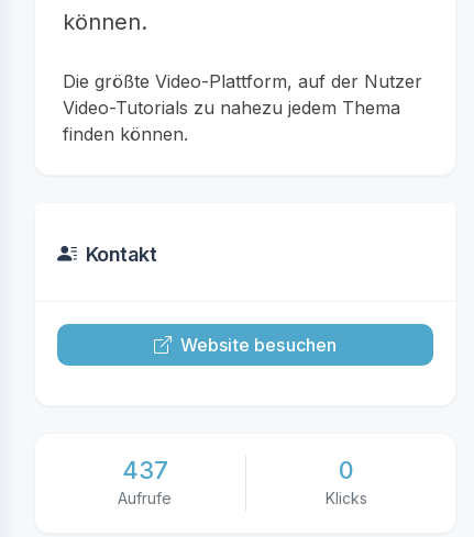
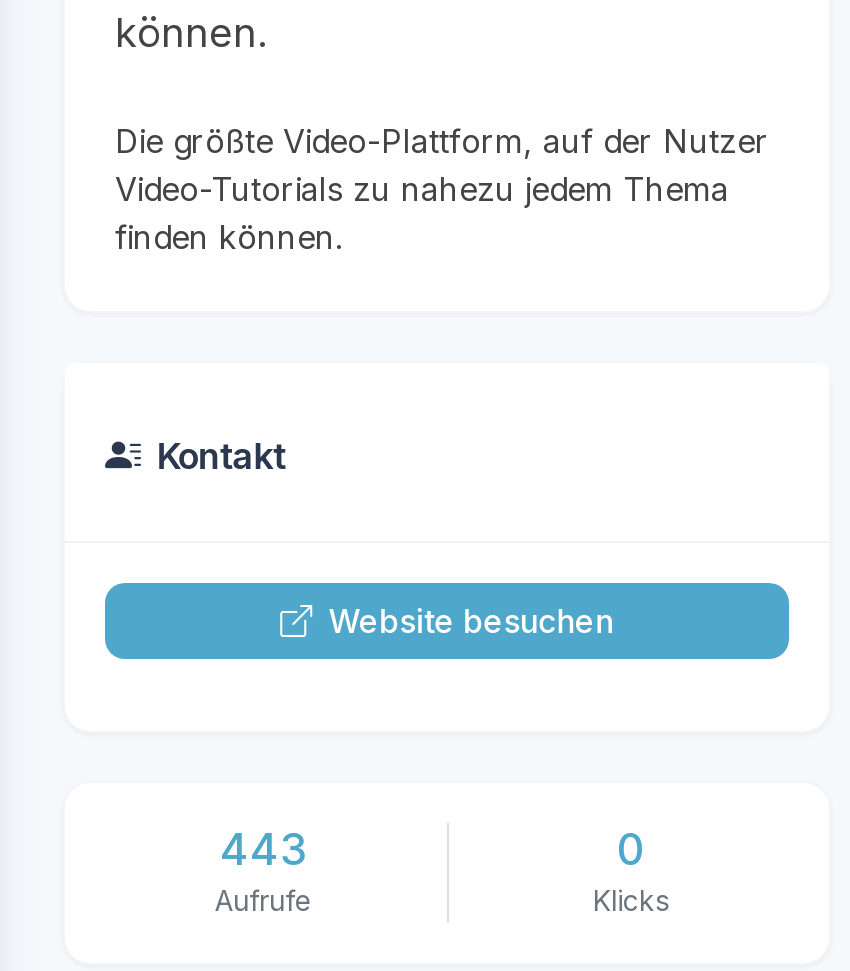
[122,456,168,484] 437 -> [220,823,308,875] 443

